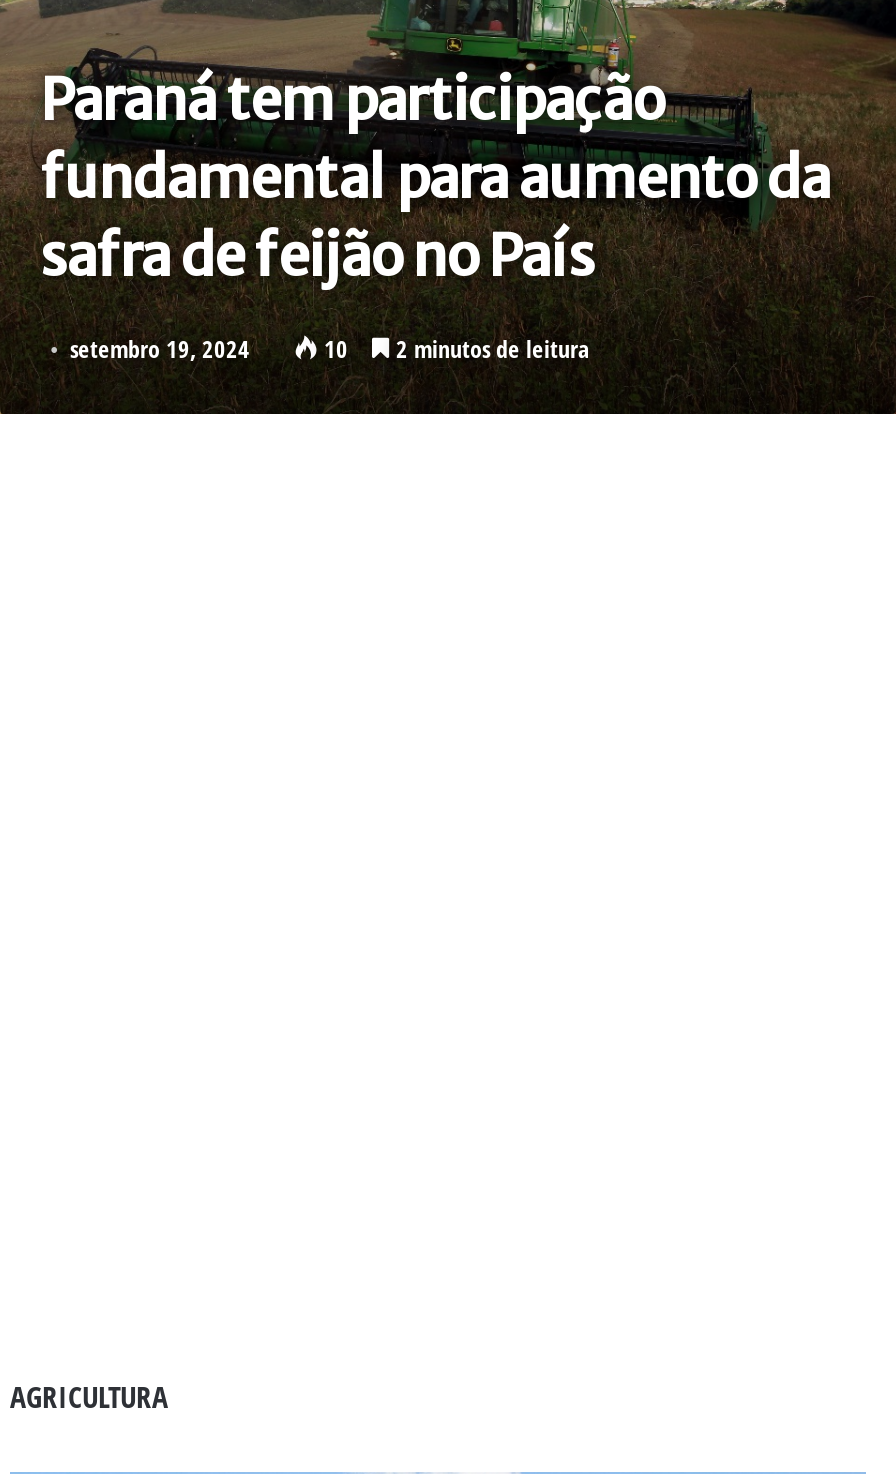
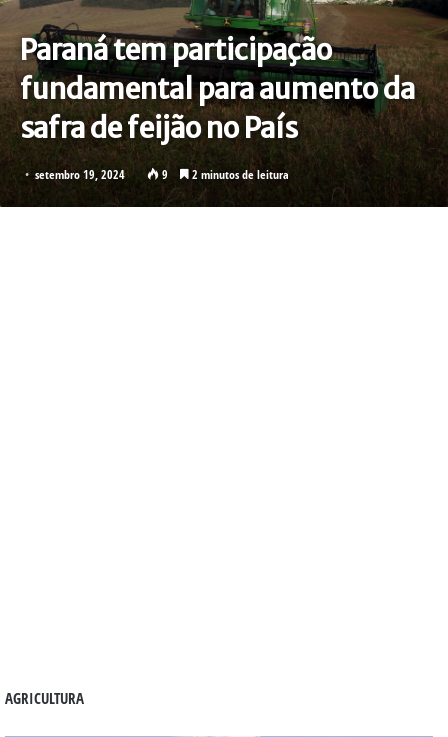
[70,332,590,366] setembro 19, 2024 10 2 minutos de leitura -> [35,166,289,183] setembro 19, 2024 9 2 minutos de leitura

